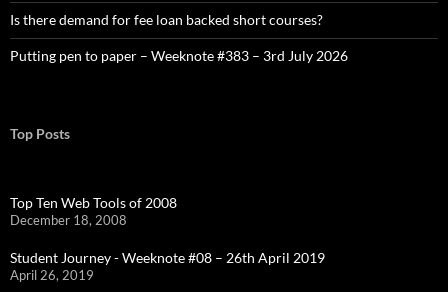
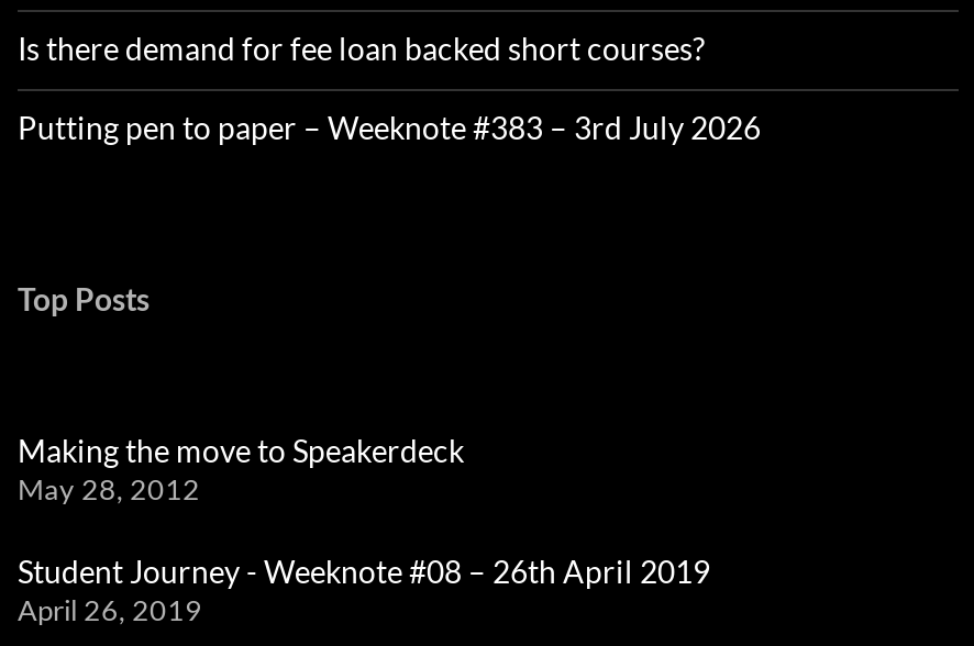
[10,194,177,228] Top Ten Web Tools of 2008 | December 18, 2008 -> [18,431,464,506] Making the move to Speakerdeck | May 28, 2012

